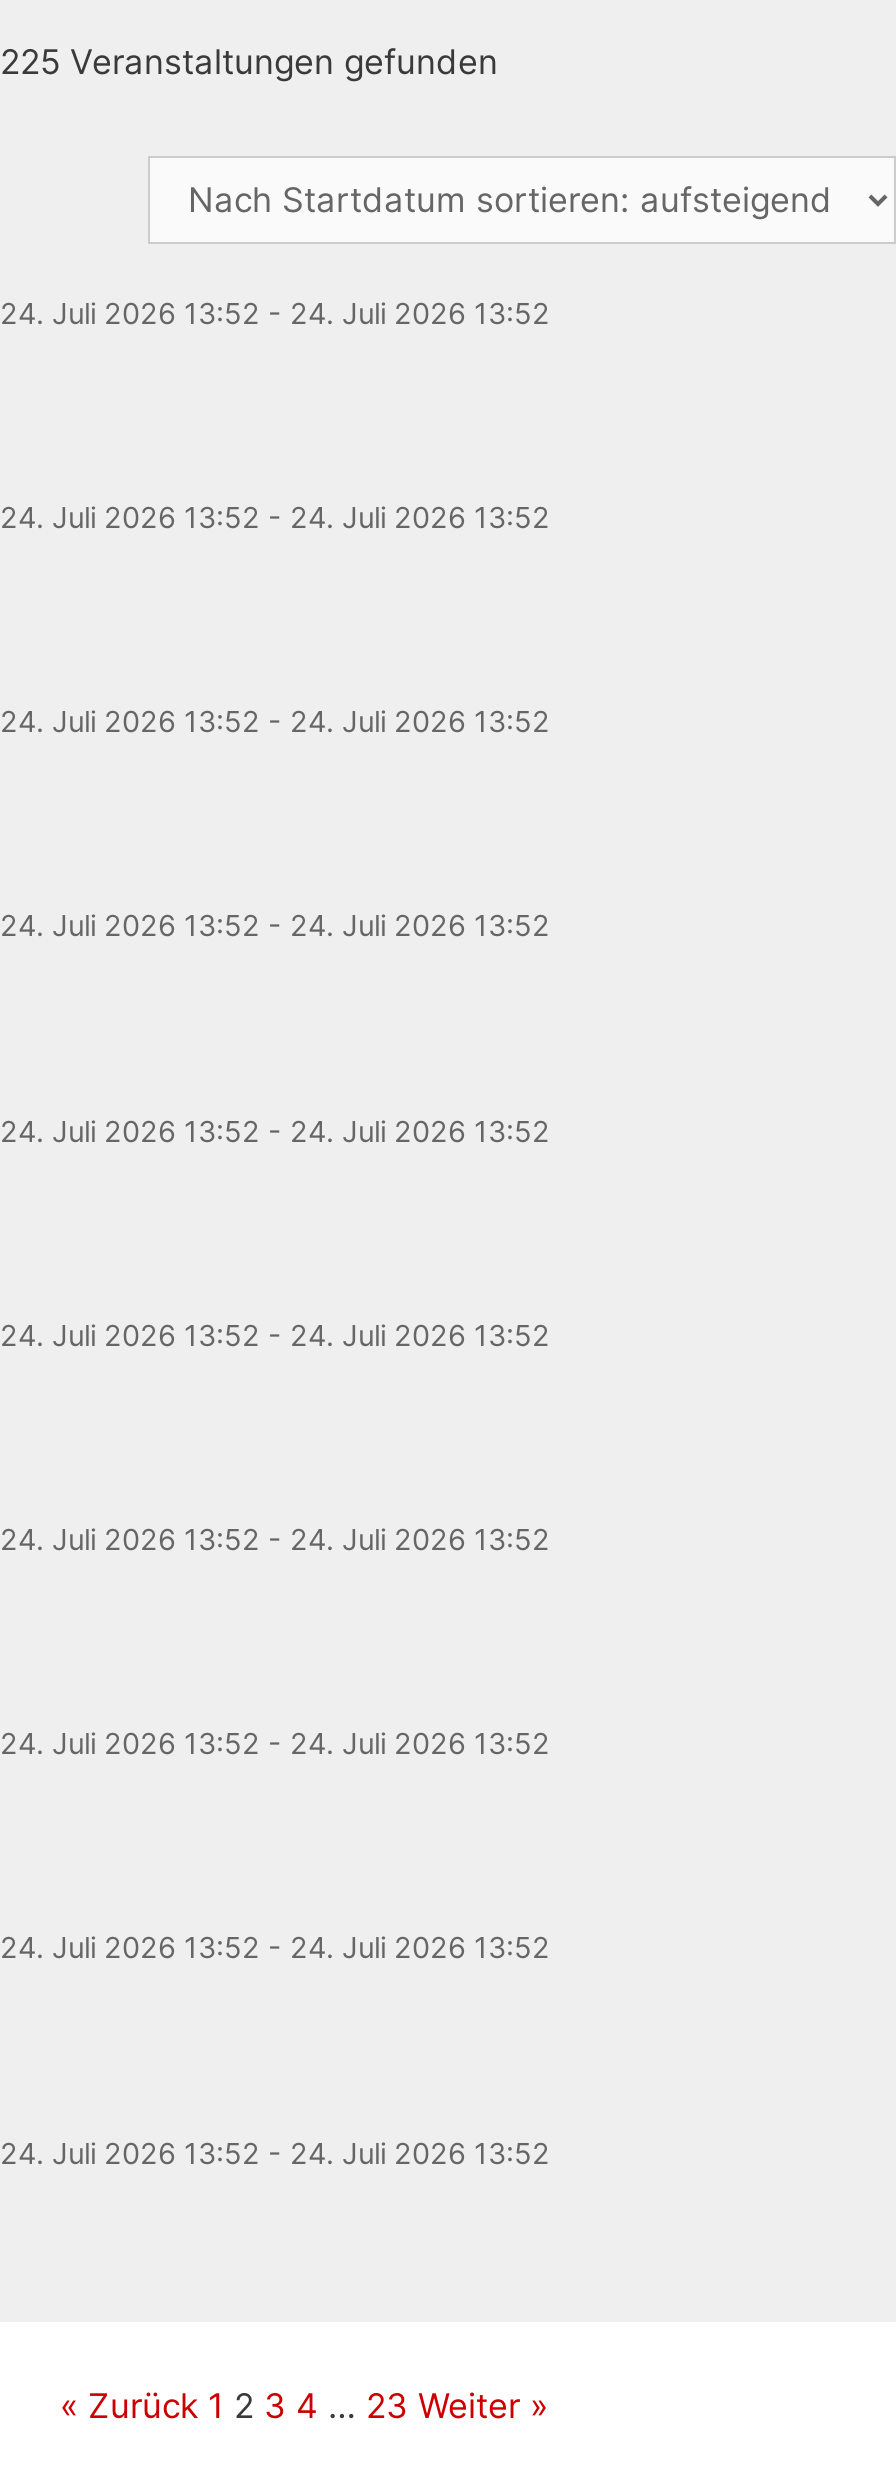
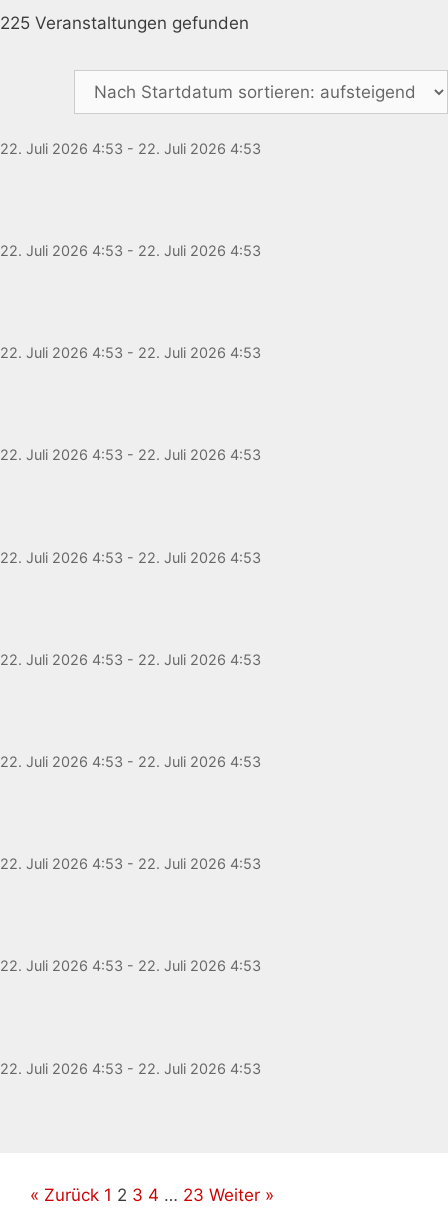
[0,295,550,329] 24. Juli 2026 13:52 - 24. Juli 2026 13:52 -> [0,140,261,157] 22. Juli 2026 4:53 - 22. Juli 2026 4:53
[0,500,550,534] 24. Juli 2026 13:52 - 24. Juli 2026 13:52 -> [0,242,261,259] 22. Juli 2026 4:53 - 22. Juli 2026 4:53
[0,704,550,738] 24. Juli 2026 13:52 - 24. Juli 2026 13:52 -> [0,344,261,361] 22. Juli 2026 4:53 - 22. Juli 2026 4:53
[0,909,550,943] 24. Juli 2026 13:52 - 24. Juli 2026 13:52 -> [0,446,261,463] 22. Juli 2026 4:53 - 22. Juli 2026 4:53
[0,1113,550,1147] 24. Juli 2026 13:52 - 24. Juli 2026 13:52 -> [0,549,261,566] 22. Juli 2026 4:53 - 22. Juli 2026 4:53
[0,1318,550,1352] 24. Juli 2026 13:52 - 24. Juli 2026 13:52 -> [0,651,261,668] 22. Juli 2026 4:53 - 22. Juli 2026 4:53
[0,1522,550,1556] 24. Juli 2026 13:52 - 24. Juli 2026 13:52 -> [0,753,261,770] 22. Juli 2026 4:53 - 22. Juli 2026 4:53
[0,1726,550,1760] 24. Juli 2026 13:52 - 24. Juli 2026 13:52 -> [0,855,261,872] 22. Juli 2026 4:53 - 22. Juli 2026 4:53
[0,1931,550,1965] 24. Juli 2026 13:52 - 24. Juli 2026 13:52 -> [0,957,261,974] 22. Juli 2026 4:53 - 22. Juli 2026 4:53
[0,2135,550,2169] 24. Juli 2026 13:52 - 24. Juli 2026 13:52 -> [0,1060,261,1077] 22. Juli 2026 4:53 - 22. Juli 2026 4:53

